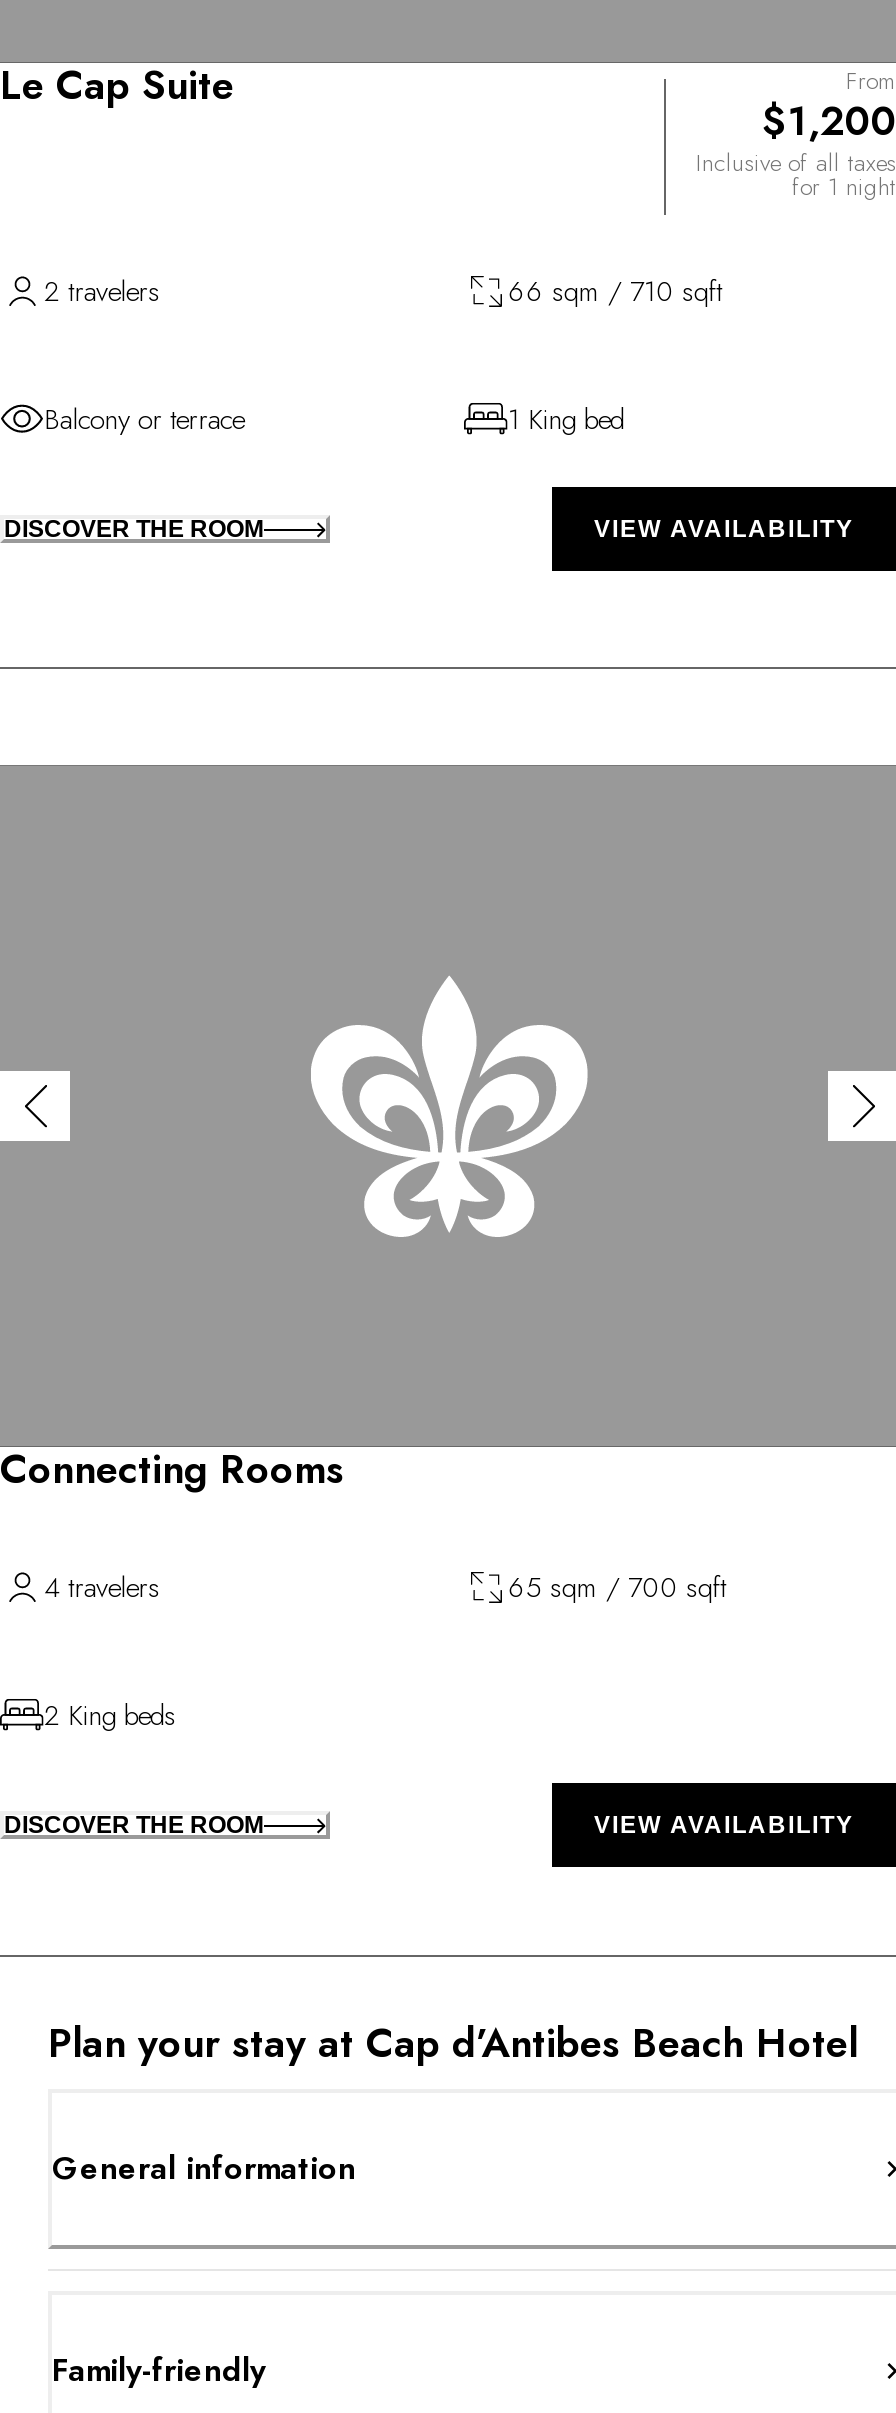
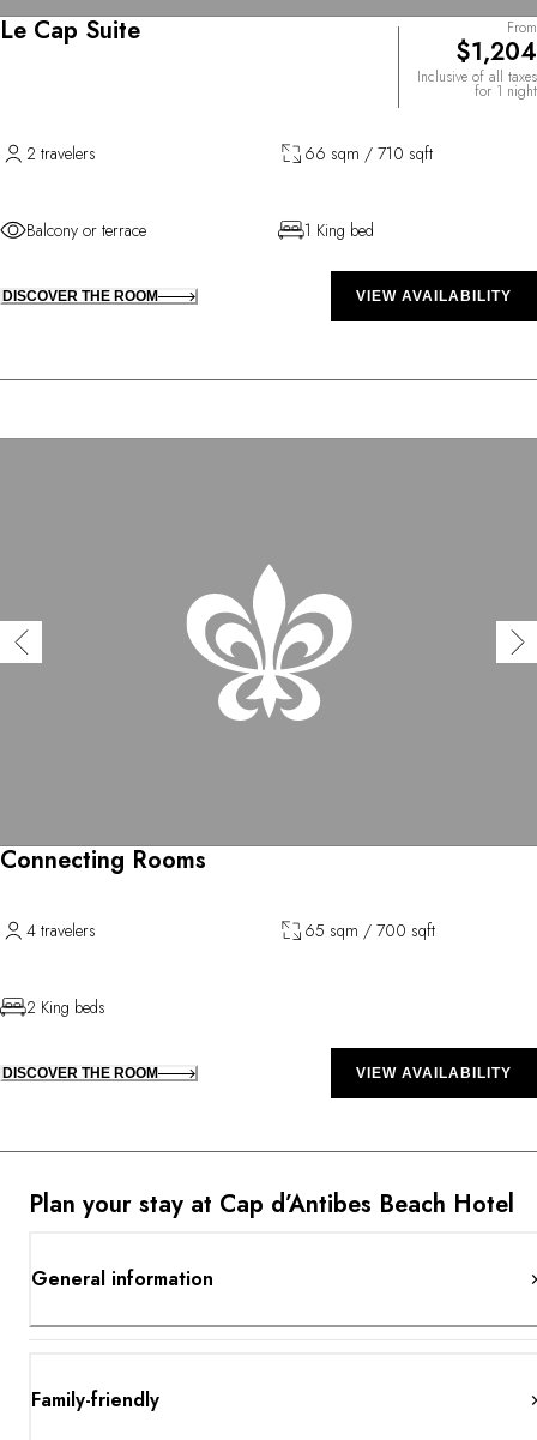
[762,93,896,151] $1,200 -> [455,35,537,70] $1,204

